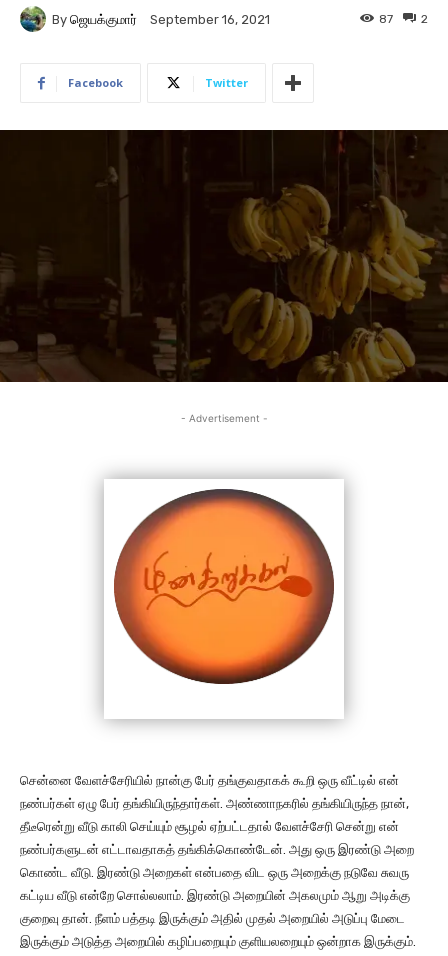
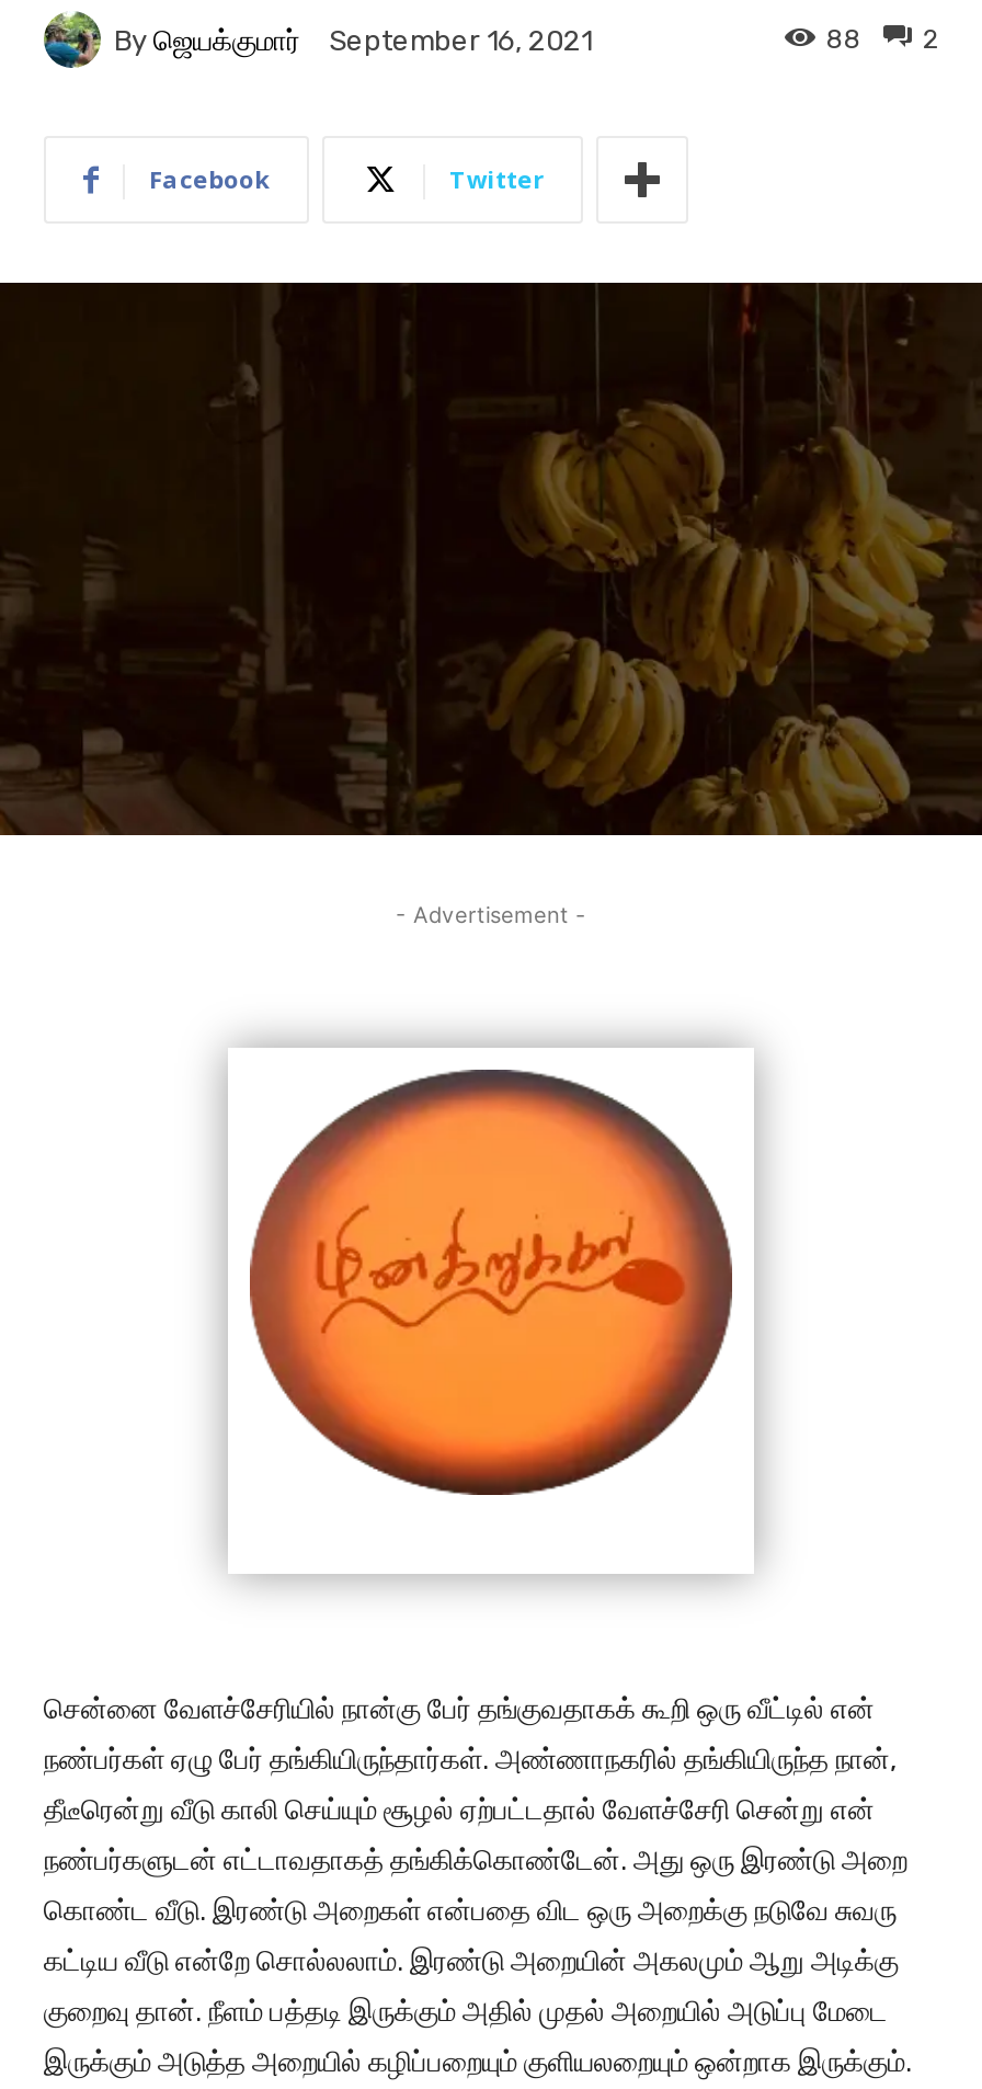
[379,12,393,26] 87 -> [826,24,861,55] 88

